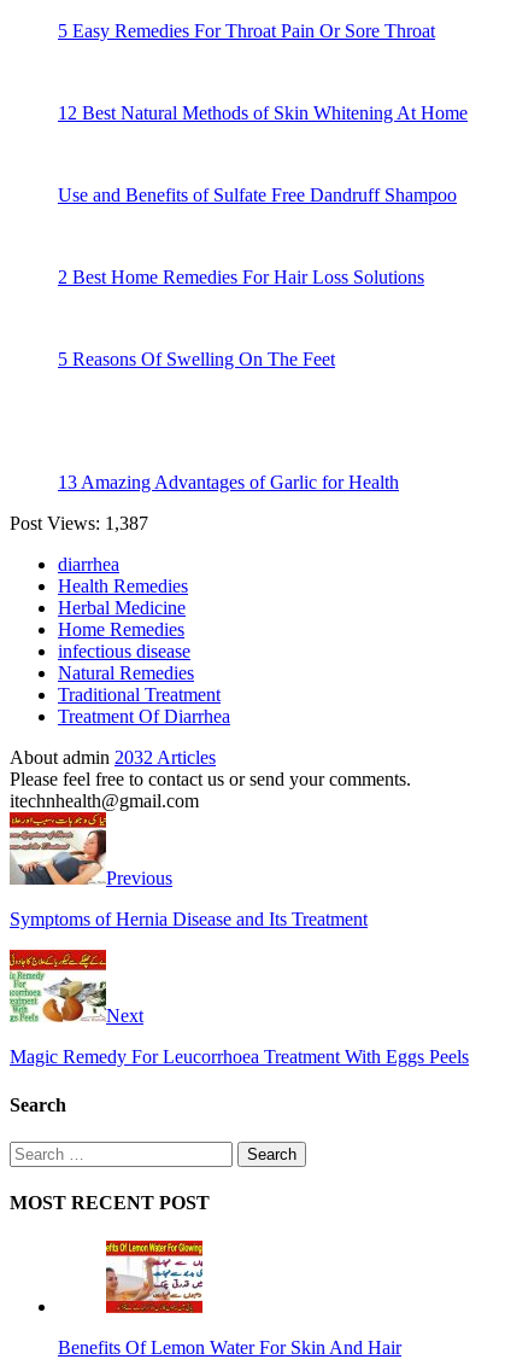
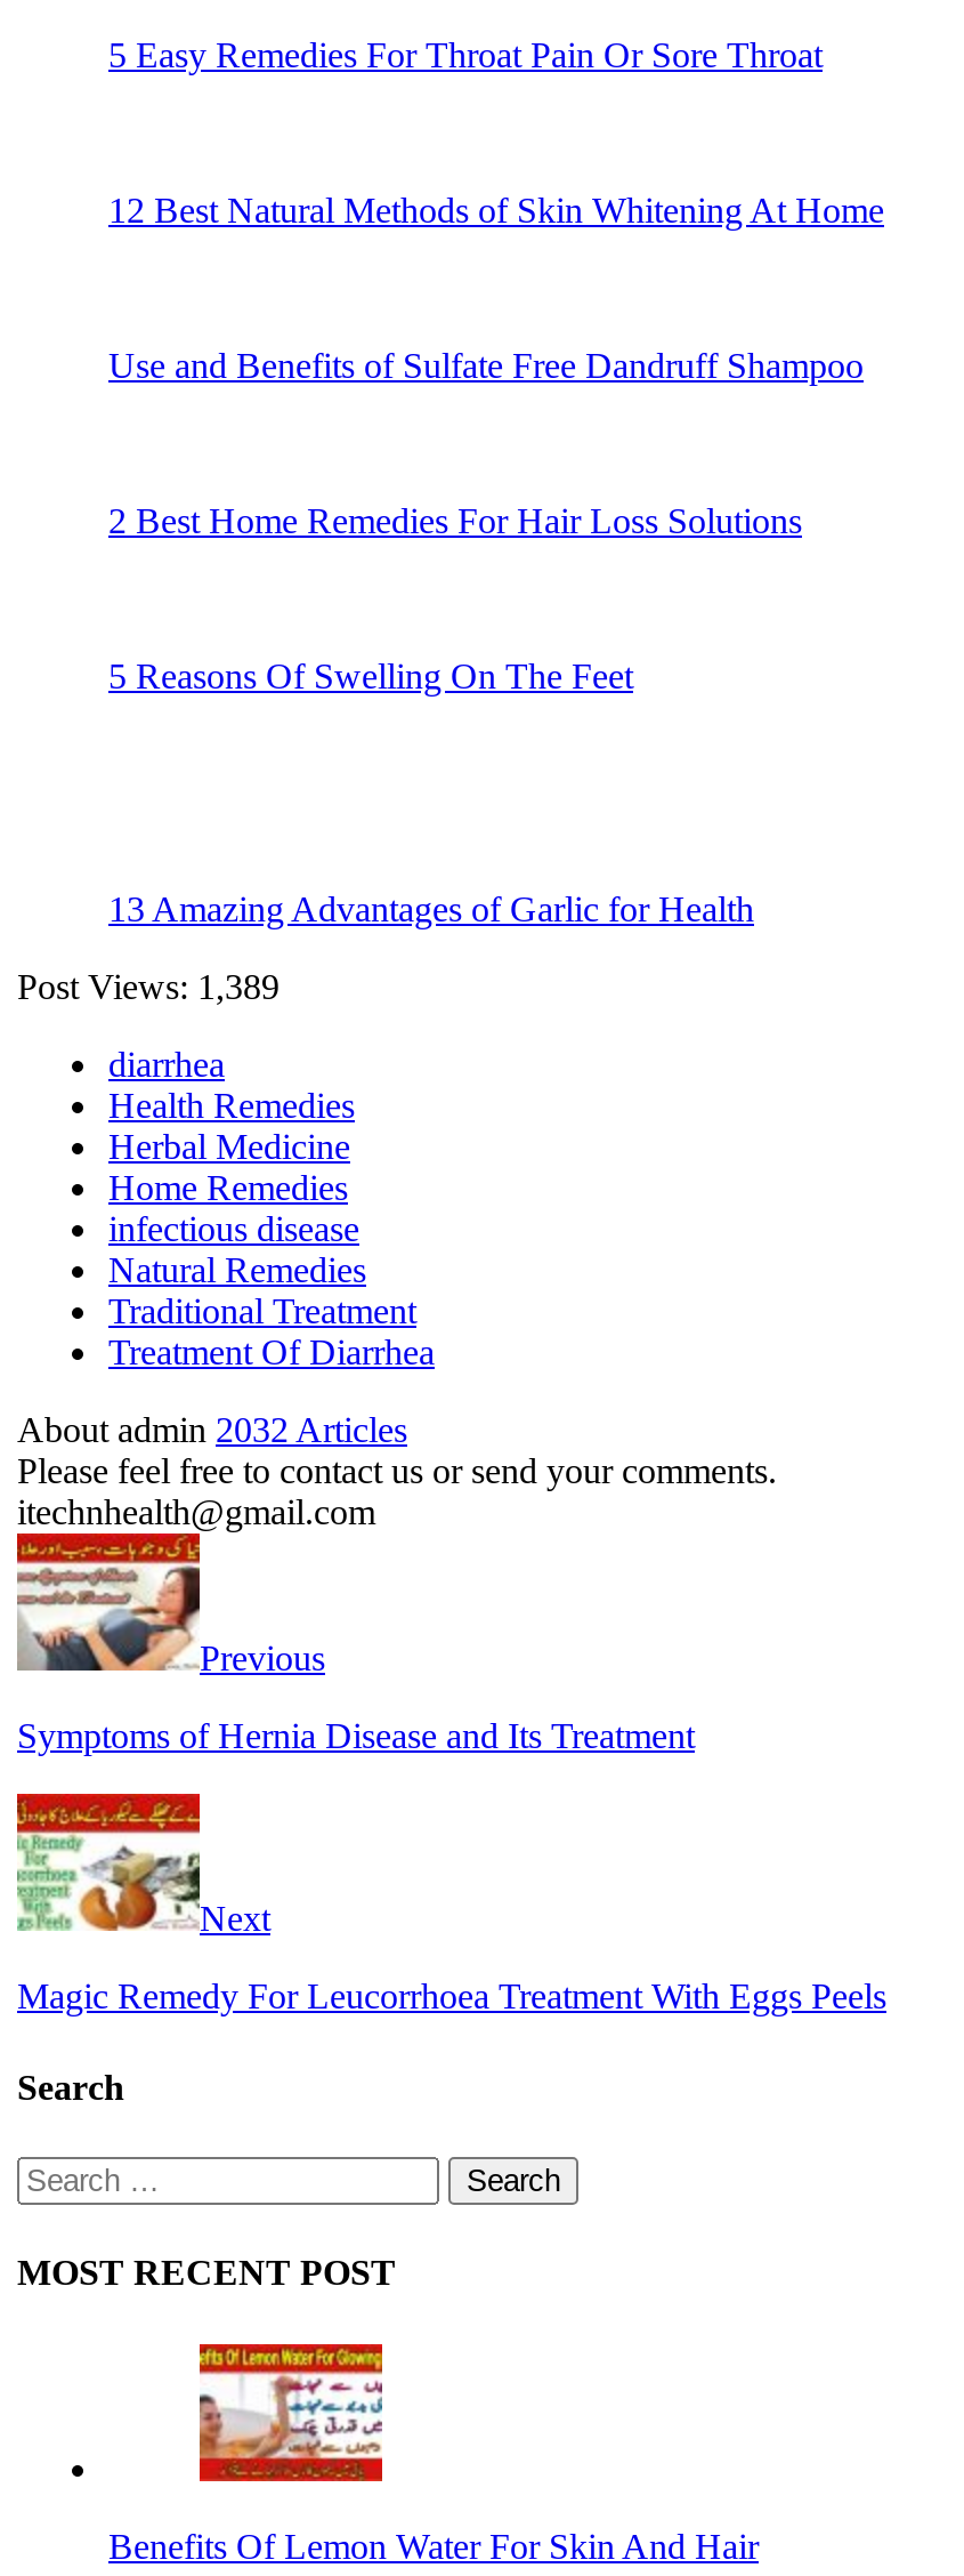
[10,514,148,534] Post Views: 1,387 -> [17,968,280,1007] Post Views: 1,389

